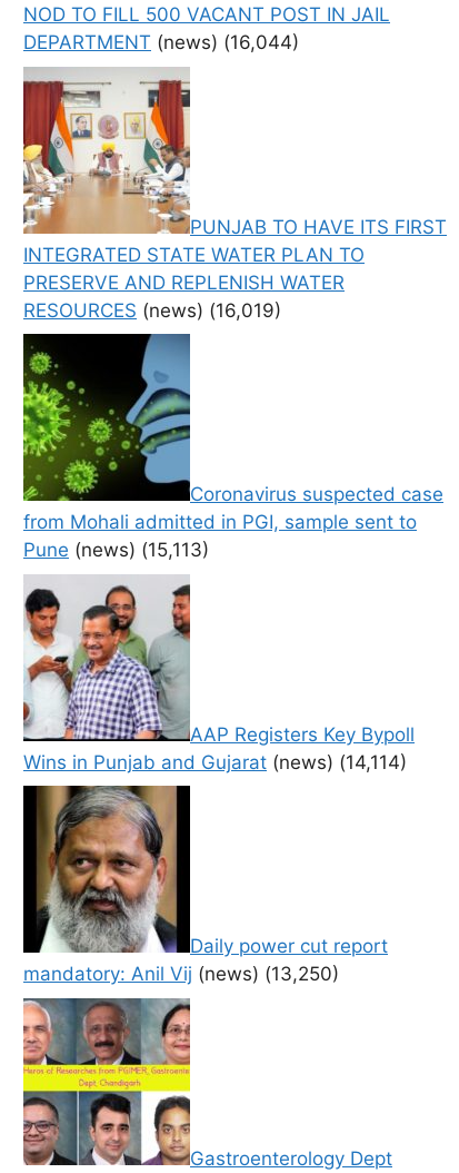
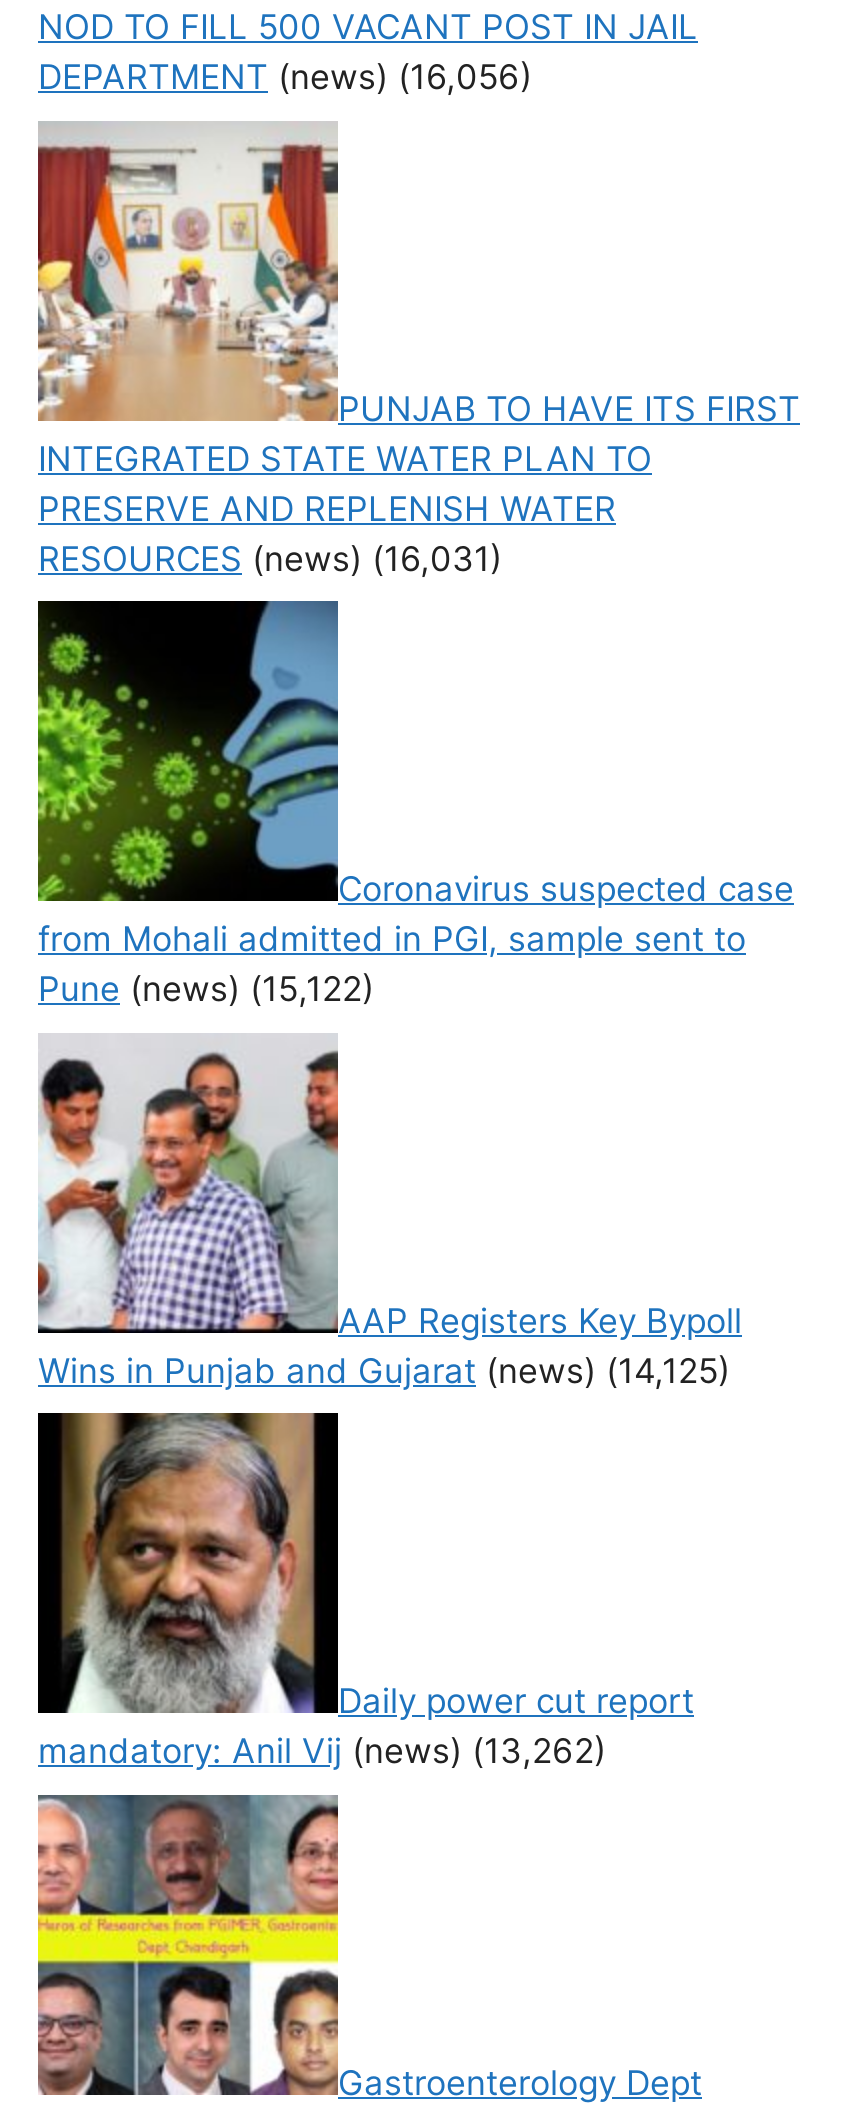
[23,32,299,54] DEPARTMENT (news) (16,044) -> [38,57,532,97] DEPARTMENT (news) (16,056)
[23,299,281,322] RESOURCES (news) (16,019) -> [38,538,502,578] RESOURCES (news) (16,031)
[23,539,209,561] Pune (news) (15,113) -> [38,969,374,1009] Pune (news) (15,122)
[23,751,407,773] Wins in Punjab and Gujarat (news) (14,114) -> [38,1350,730,1390] Wins in Punjab and Gujarat (news) (14,125)
[23,963,339,985] mandatory: Anil Vij (news) (13,250) -> [38,1731,606,1771] mandatory: Anil Vij (news) (13,262)

